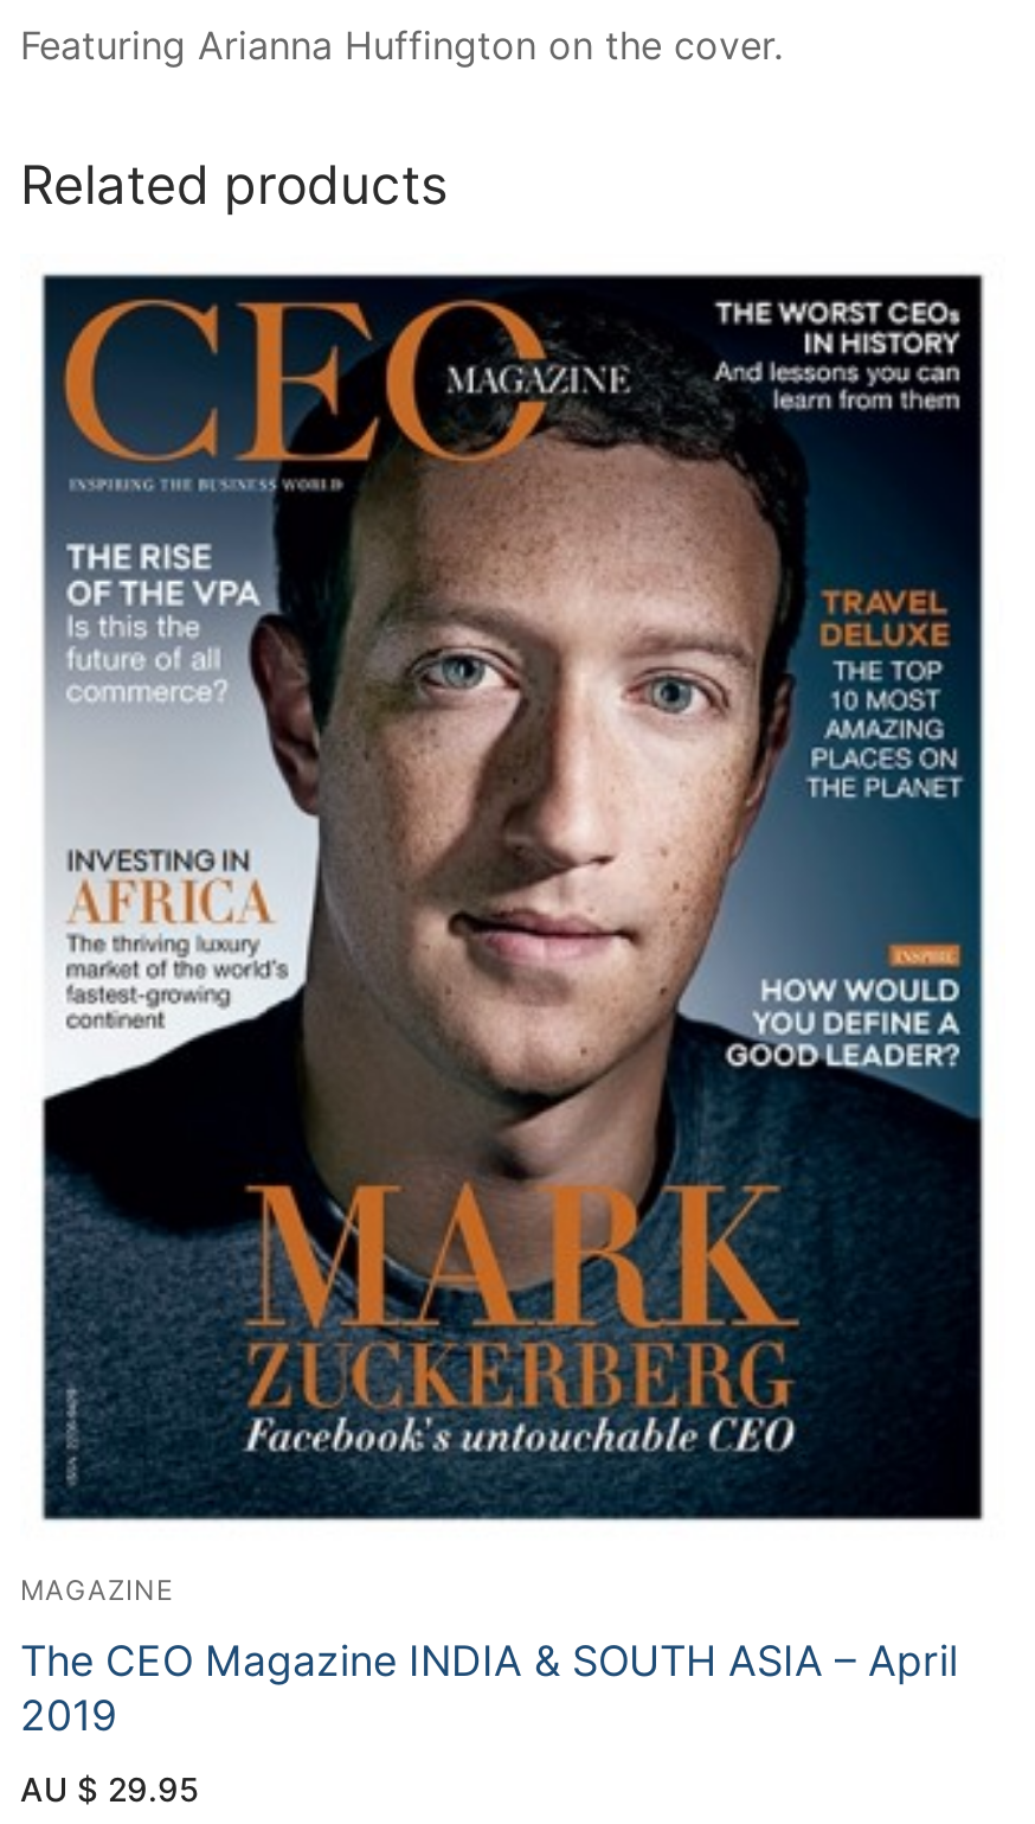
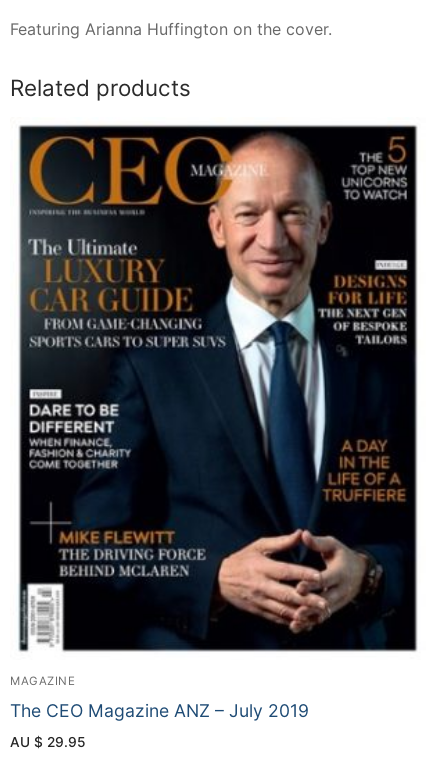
[41,292,984,1522] [image] -> [18,132,417,651] [image]
[20,1635,958,1740] The CEO Magazine INDIA & SOUTH ASIA – April | 2019 -> [10,700,309,721] The CEO Magazine ANZ – July 2019

